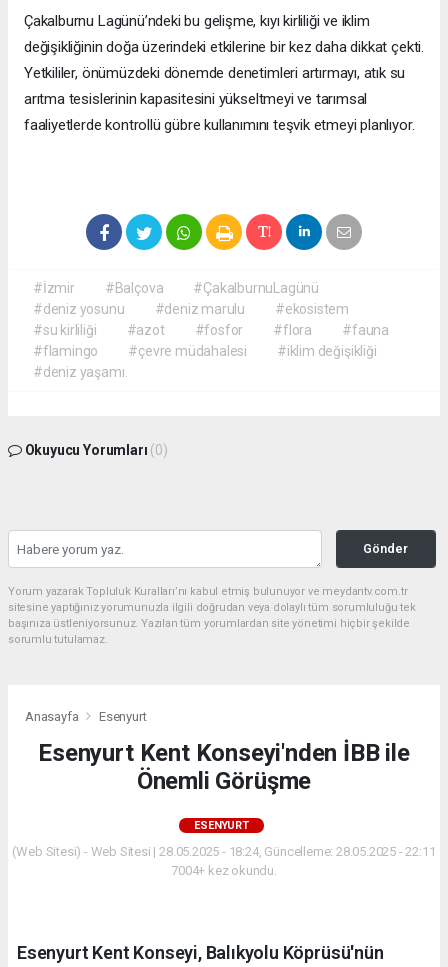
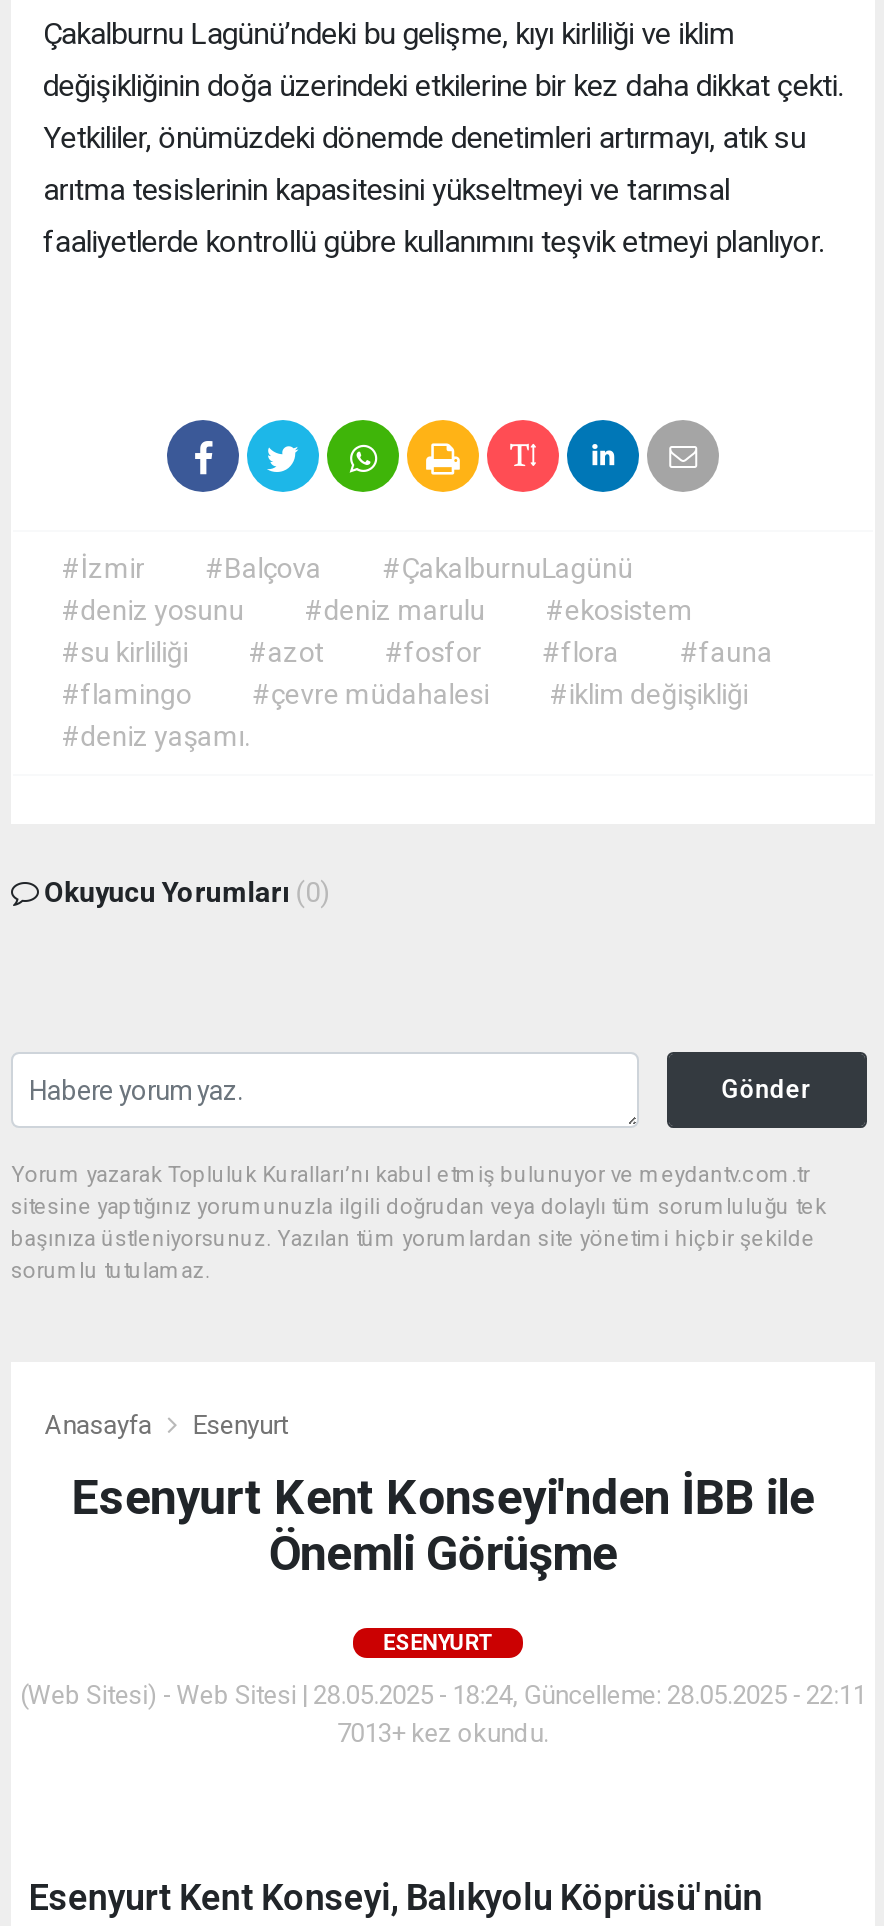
[171,863,277,878] 7004+ kez okundu. -> [337,1718,549,1748] 7013+ kez okundu.

